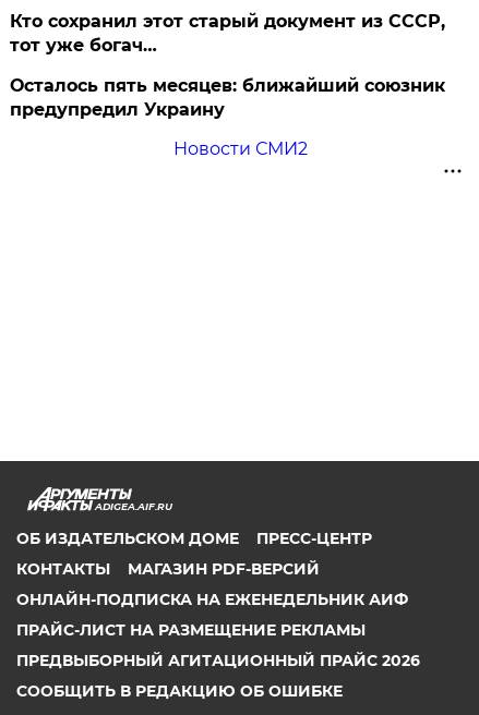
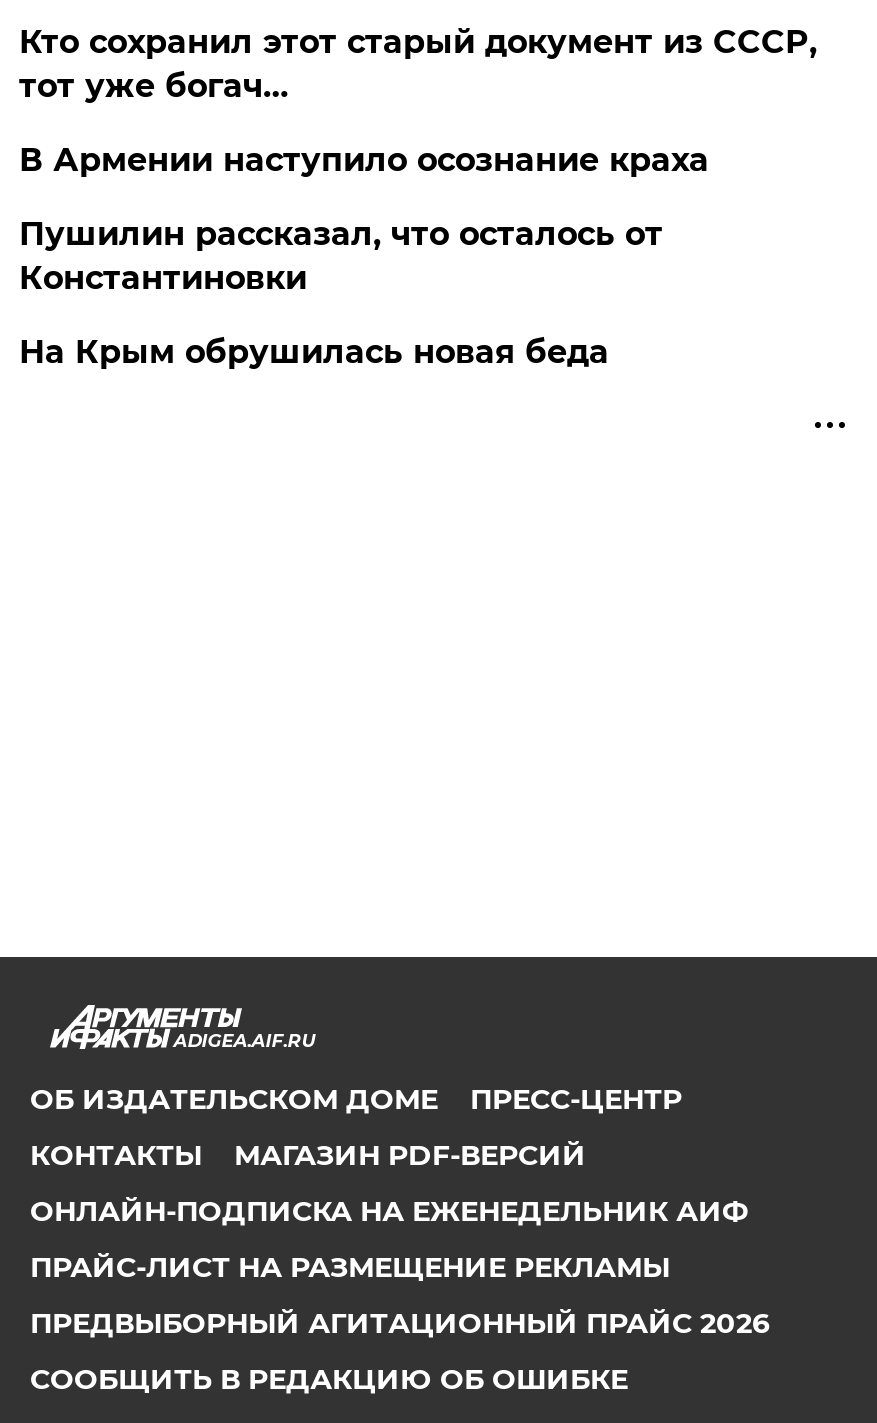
[10,75,446,159] Осталось пять месяцев: ближайший союзник | предупредил Украину | Новости СМИ2 -> [19,141,709,371] В Армении наступило осознание краха | Пушилин рассказал, что осталось от | Константиновки | На Крым обрушилась новая беда

